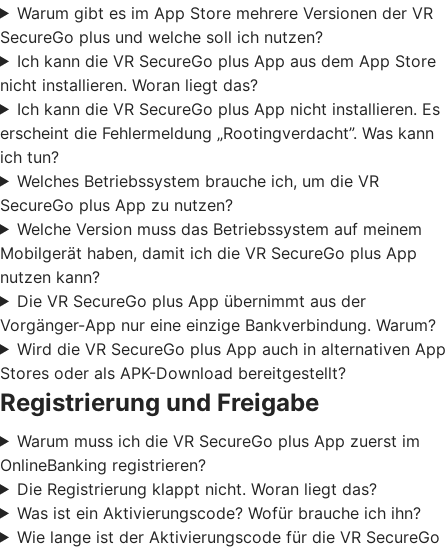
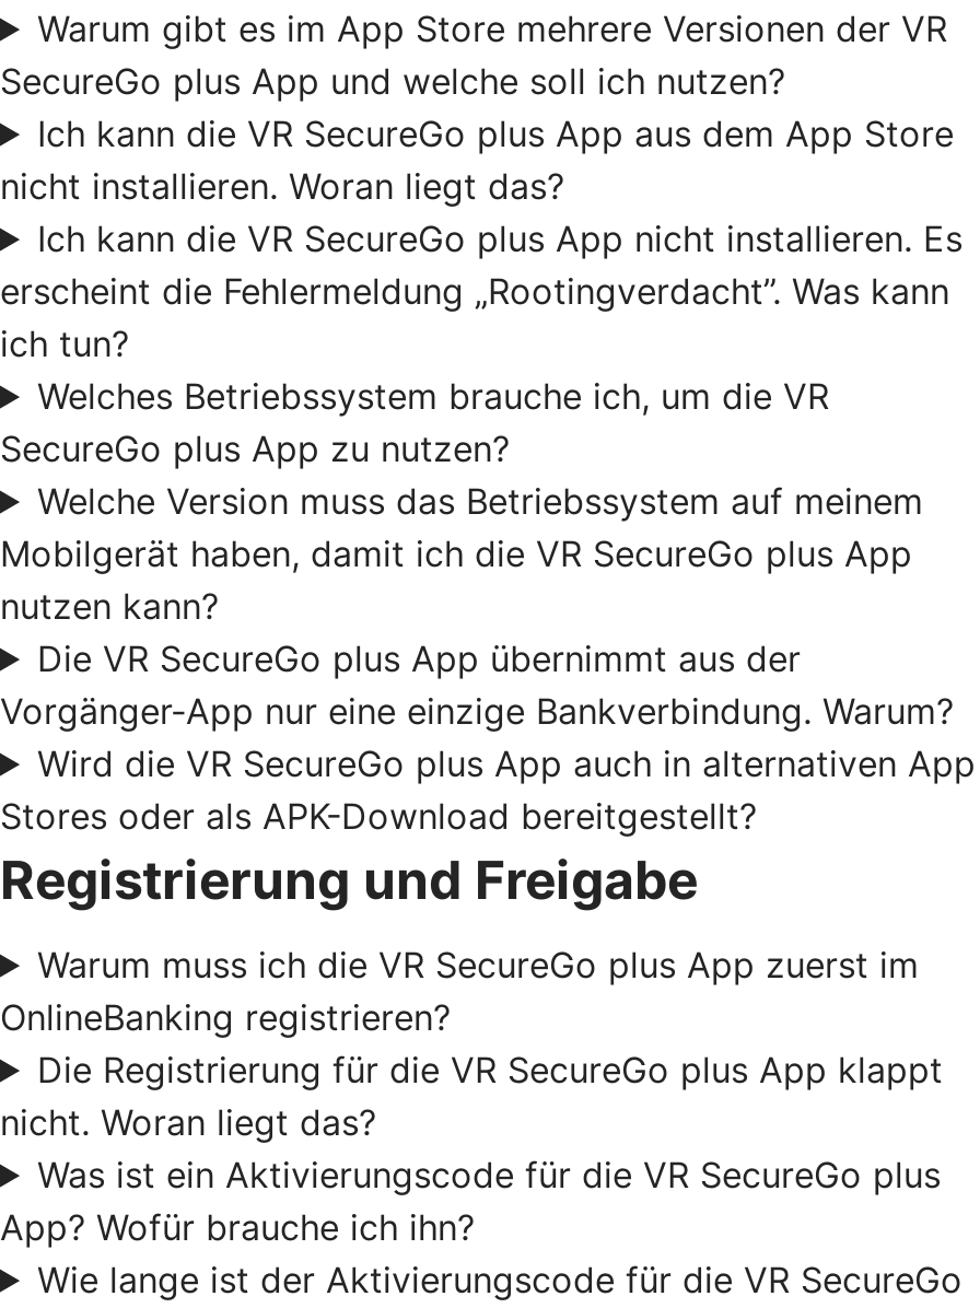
[0,27,323,47] SecureGo plus und welche soll ich nutzen? -> [0,58,785,102] SecureGo plus App und welche soll ich nutzen?
[17,479,421,523] Die Registrierung klappt nicht. Woran liegt das? | Was ist ein Aktivierungscode? Wofür brauche ich ihn? -> [0,1047,943,1248] Die Registrierung für die VR SecureGo plus App klappt | nicht. Woran liegt das? | Was ist ein Aktivierungscode für die VR SecureGo plus | App? Wofür brauche ich ihn?

